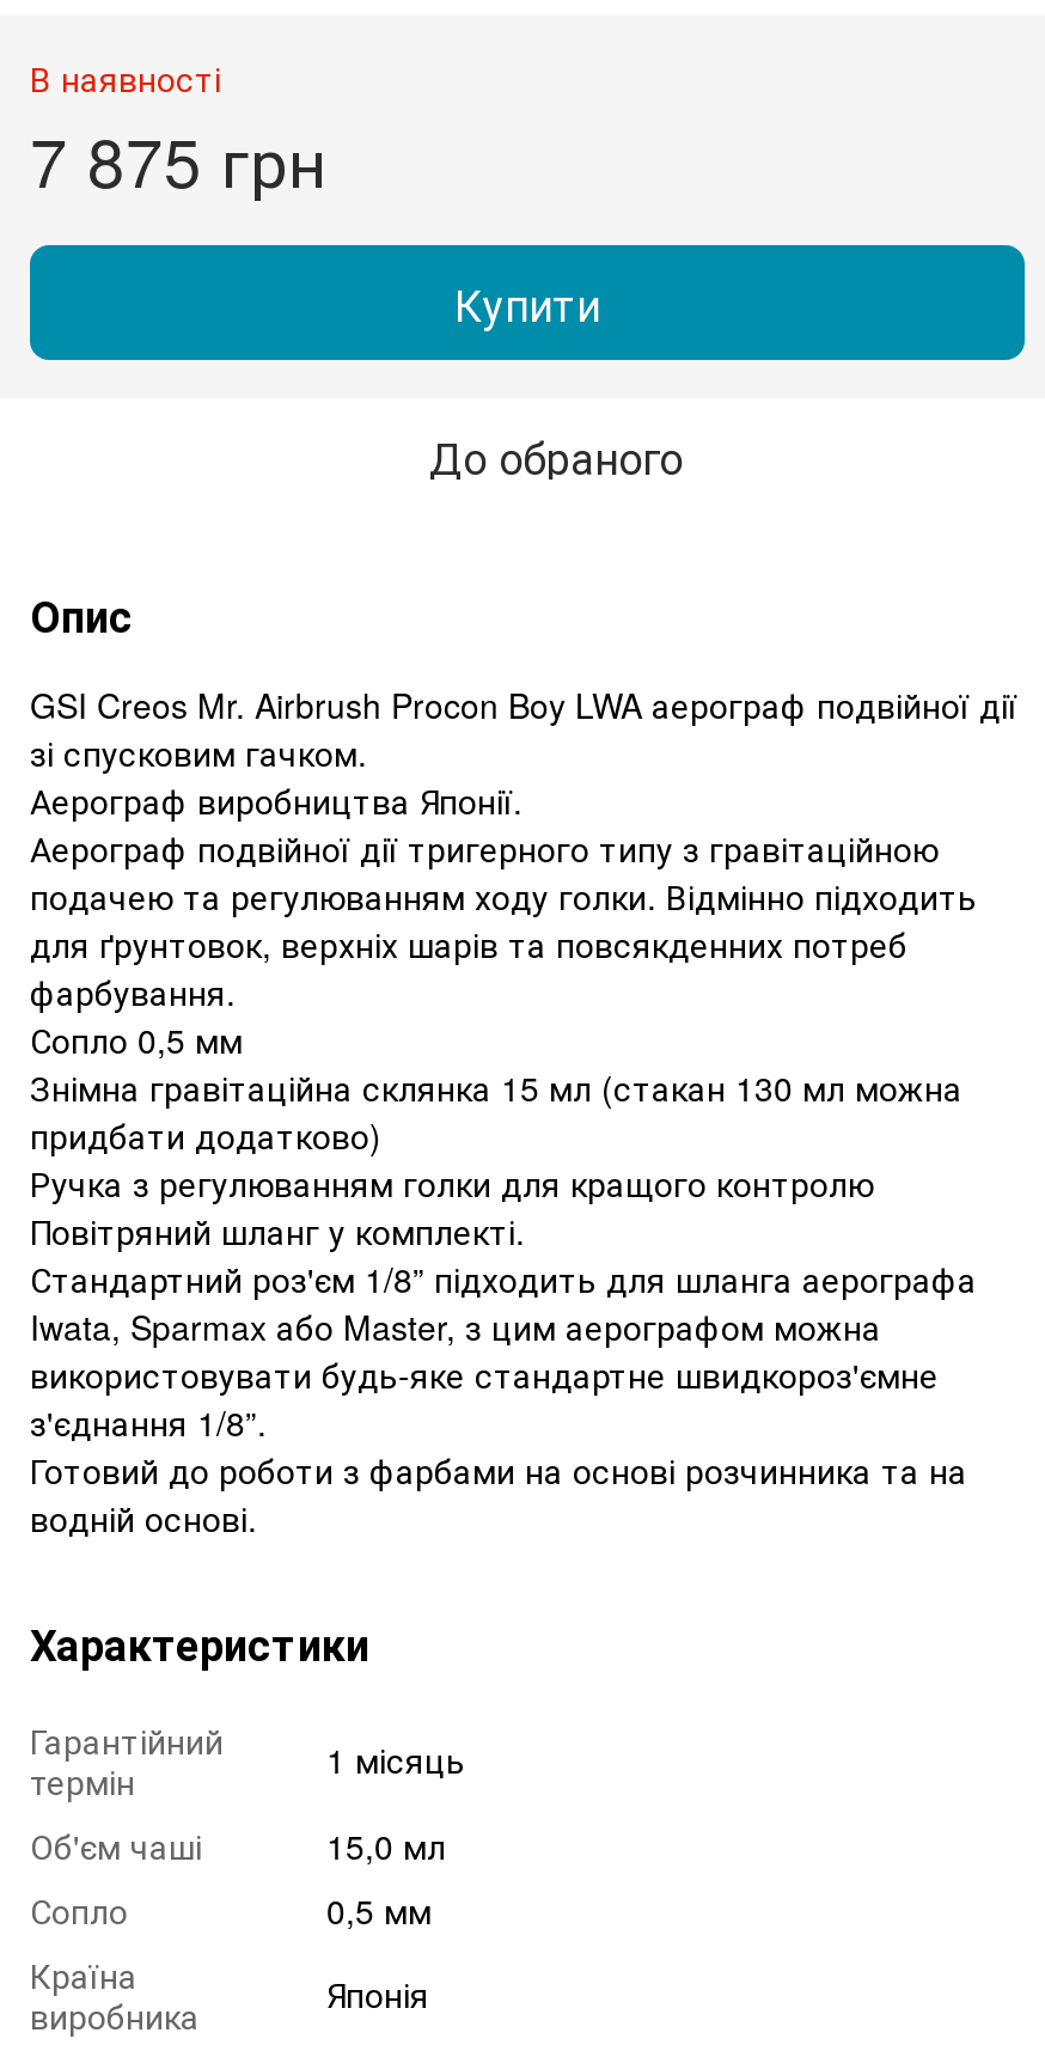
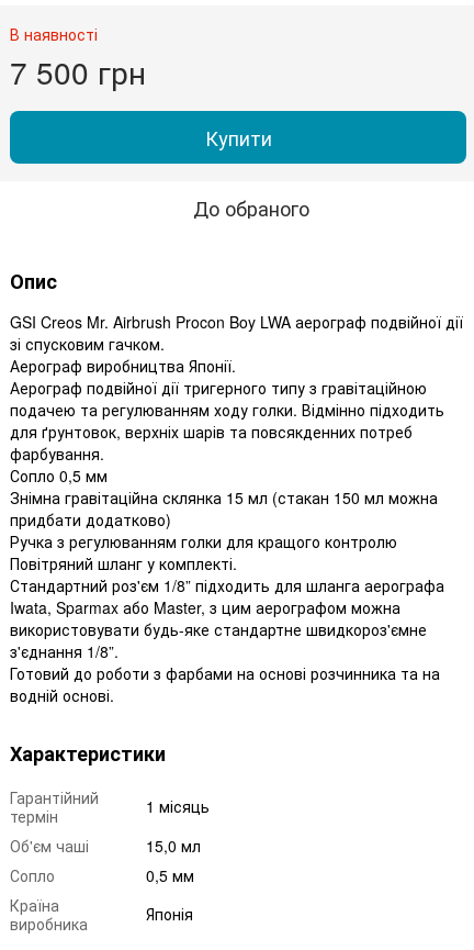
[30,110,326,206] 7 875 грн -> [10,49,146,93] 7 500 грн
[30,1062,962,1110] Знімна гравітаційна склянка 15 мл (стакан 130 мл можна -> [10,486,438,508] Знімна гравітаційна склянка 15 мл (стакан 150 мл можна

